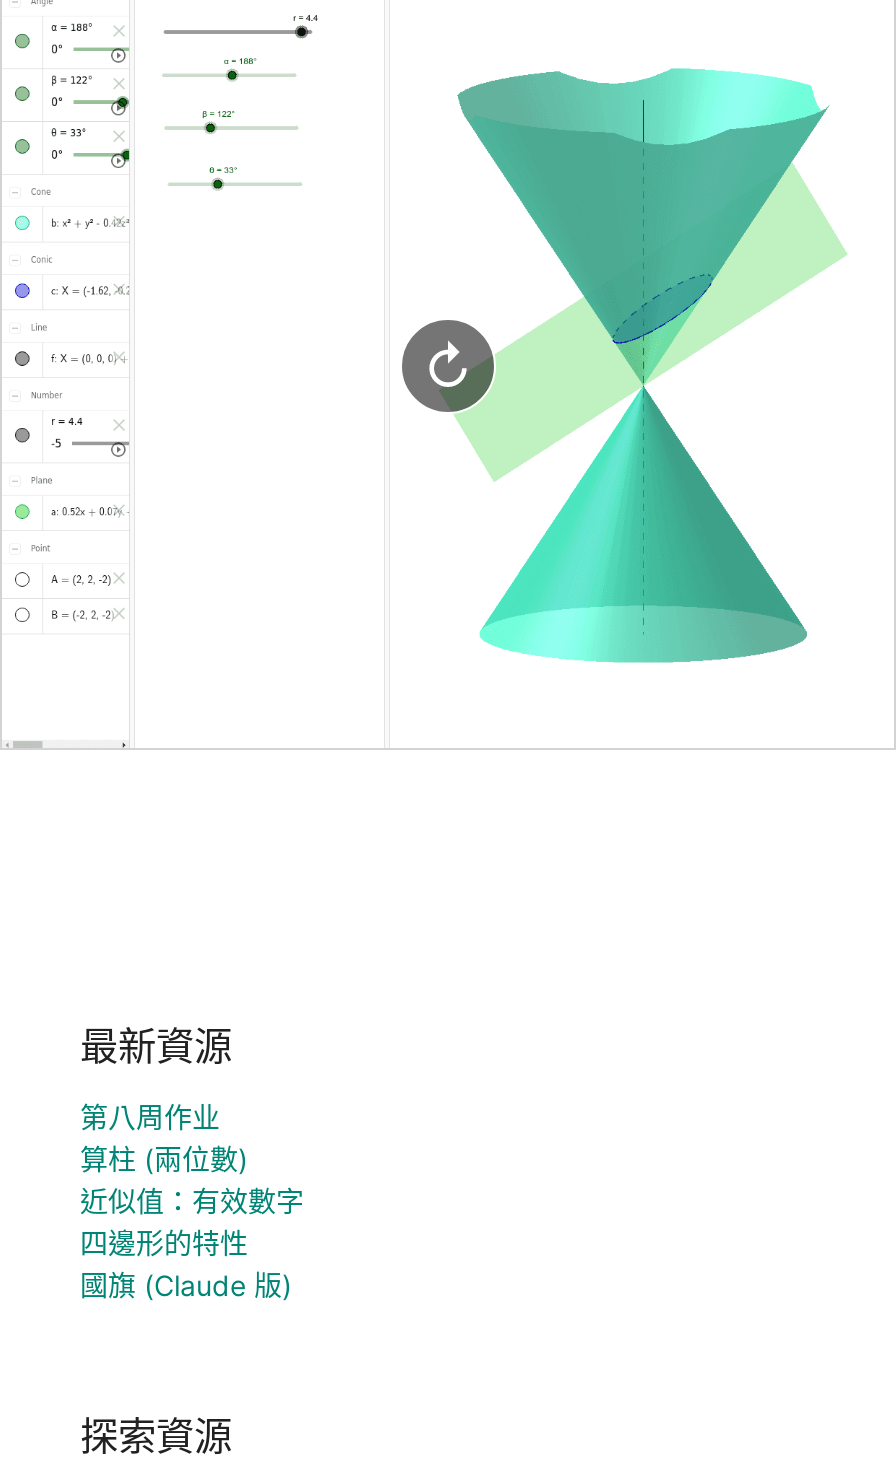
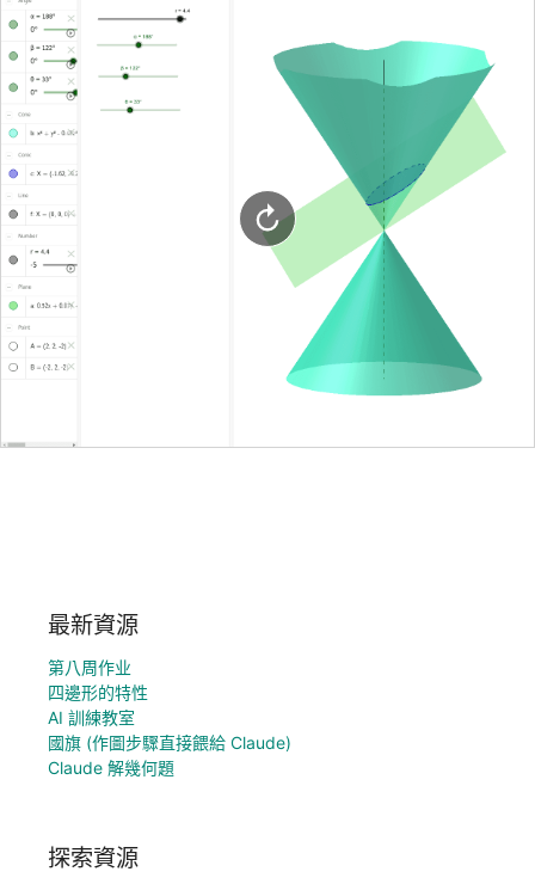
[80,1142,304,1218] 算柱 (兩位數) | 近似值：有效數字 -> none
moved [80,1226,248,1260] -> [48,682,148,702]: 四邊形的特性
[80,1268,292,1302] 國旗 (Claude 版) -> [48,707,291,777] AI 訓練教室 | 國旗 (作圖步驟直接餵給 Claude) | Claude 解幾何題

